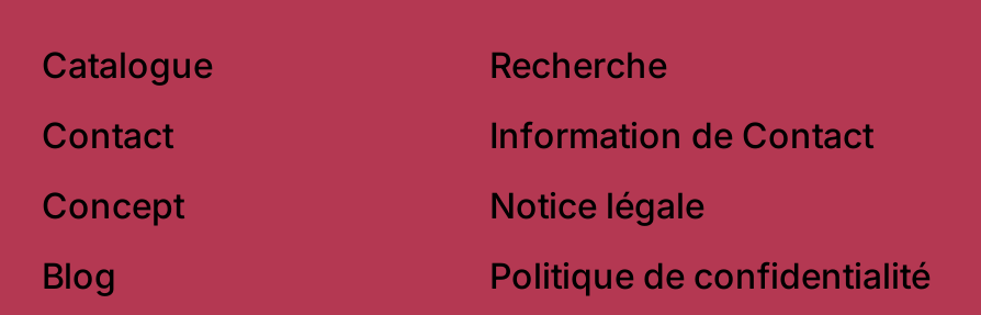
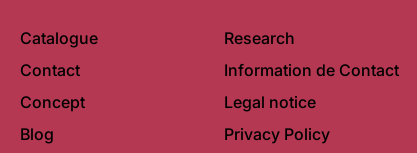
[489,43,667,86] Recherche -> [224,28,295,48] Research
[489,183,704,227] Notice légale -> [224,92,316,112] Legal notice
[489,253,931,297] Politique de confidentialité -> [224,124,330,144] Privacy Policy

